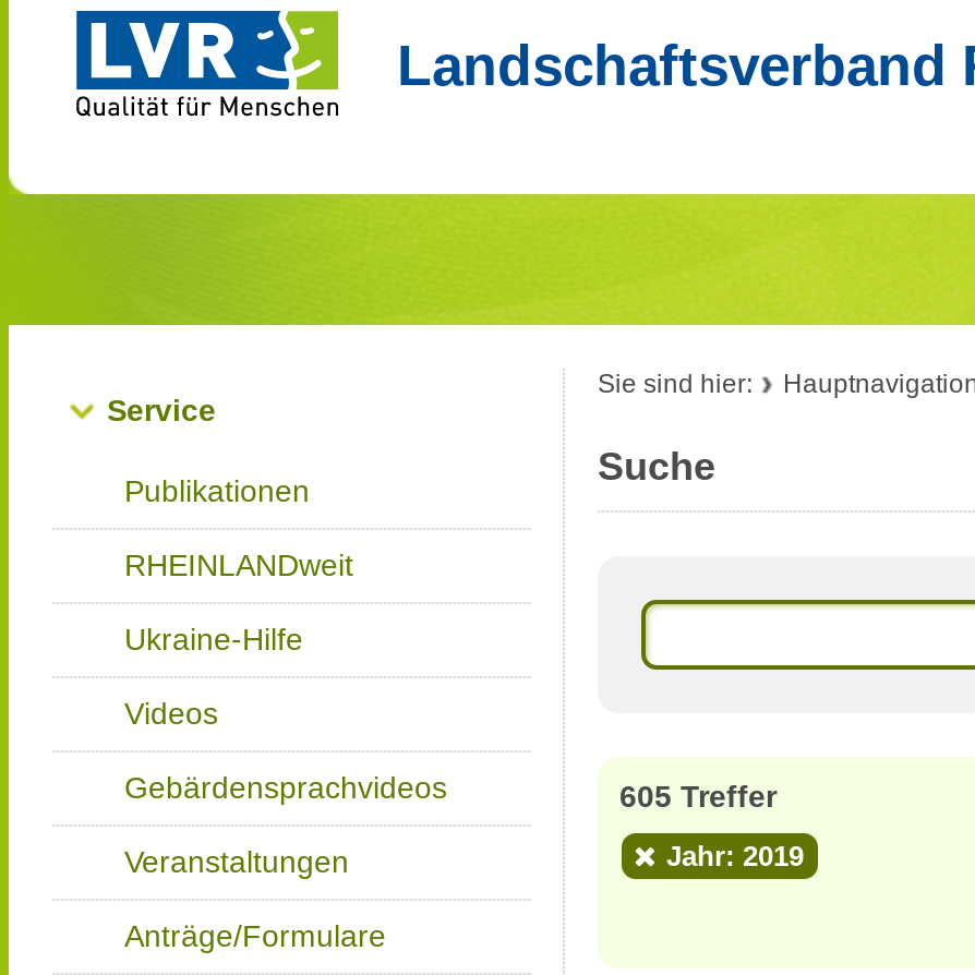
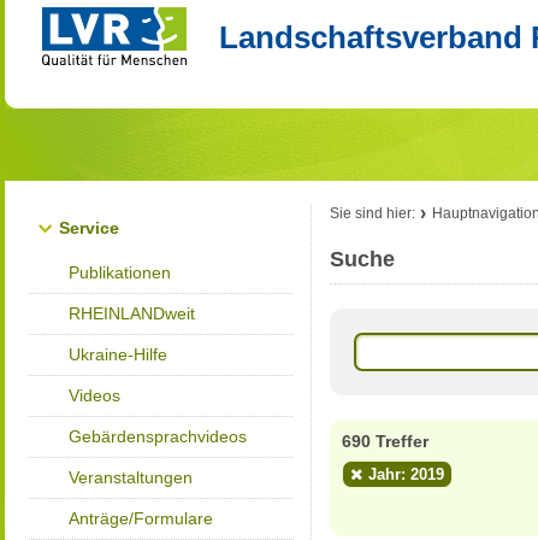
[619,779,777,814] 605 Treffer -> [342,432,428,451] 690 Treffer

